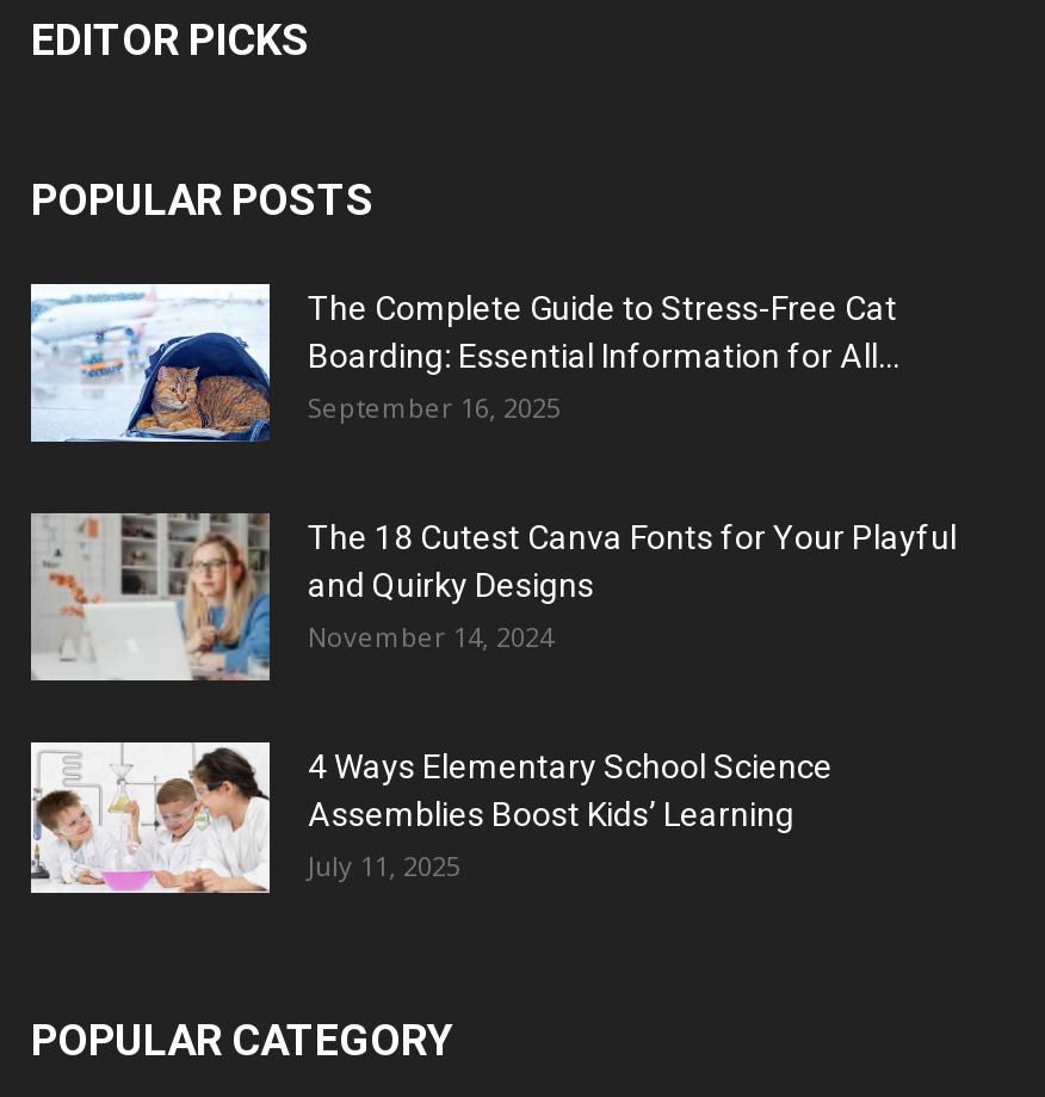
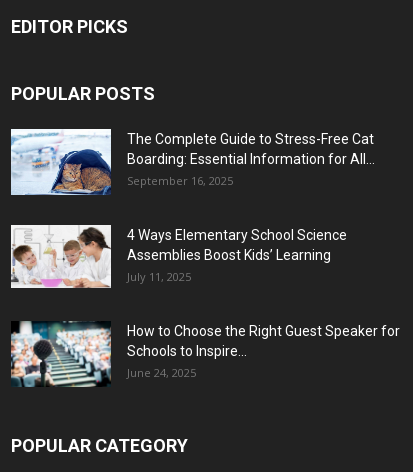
[29,511,957,683] [image] | The 18 Cutest Canva Fonts for Your Playful | and Quirky Designs | November 14, 2024 -> none
moved [29,742,833,898] -> [10,225,347,290]: [image] | 4 Ways Elementary School Science | Assemblies Boost Kids’ Learning | July 11, 2025
none -> [10,320,400,388] [image] | How to Choose the Right Guest Speaker for | Schools to Inspire... | June 24, 2025

